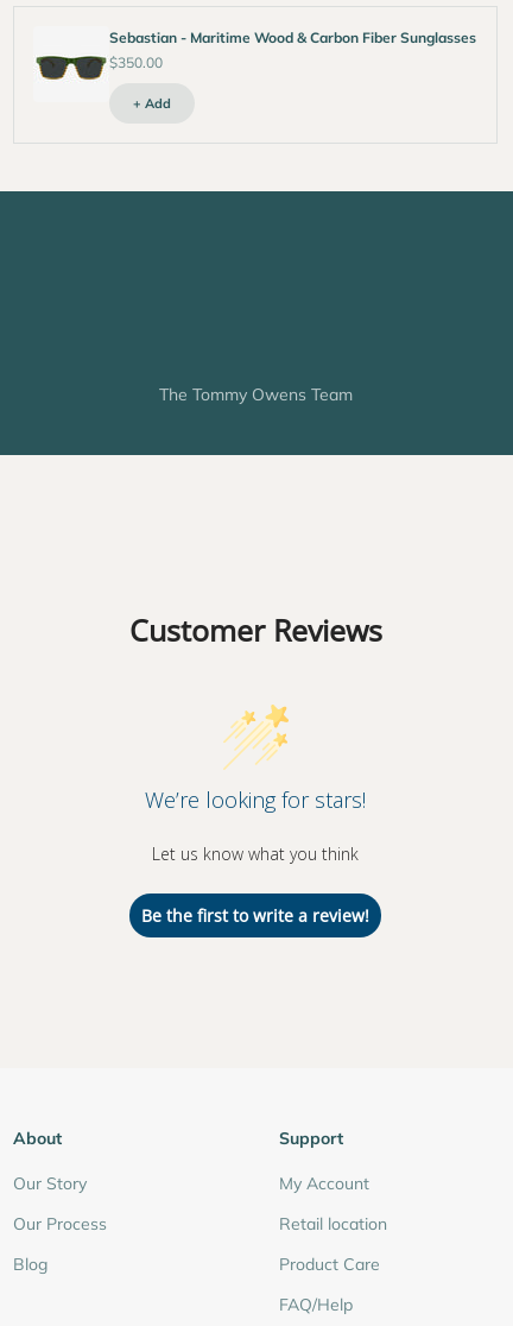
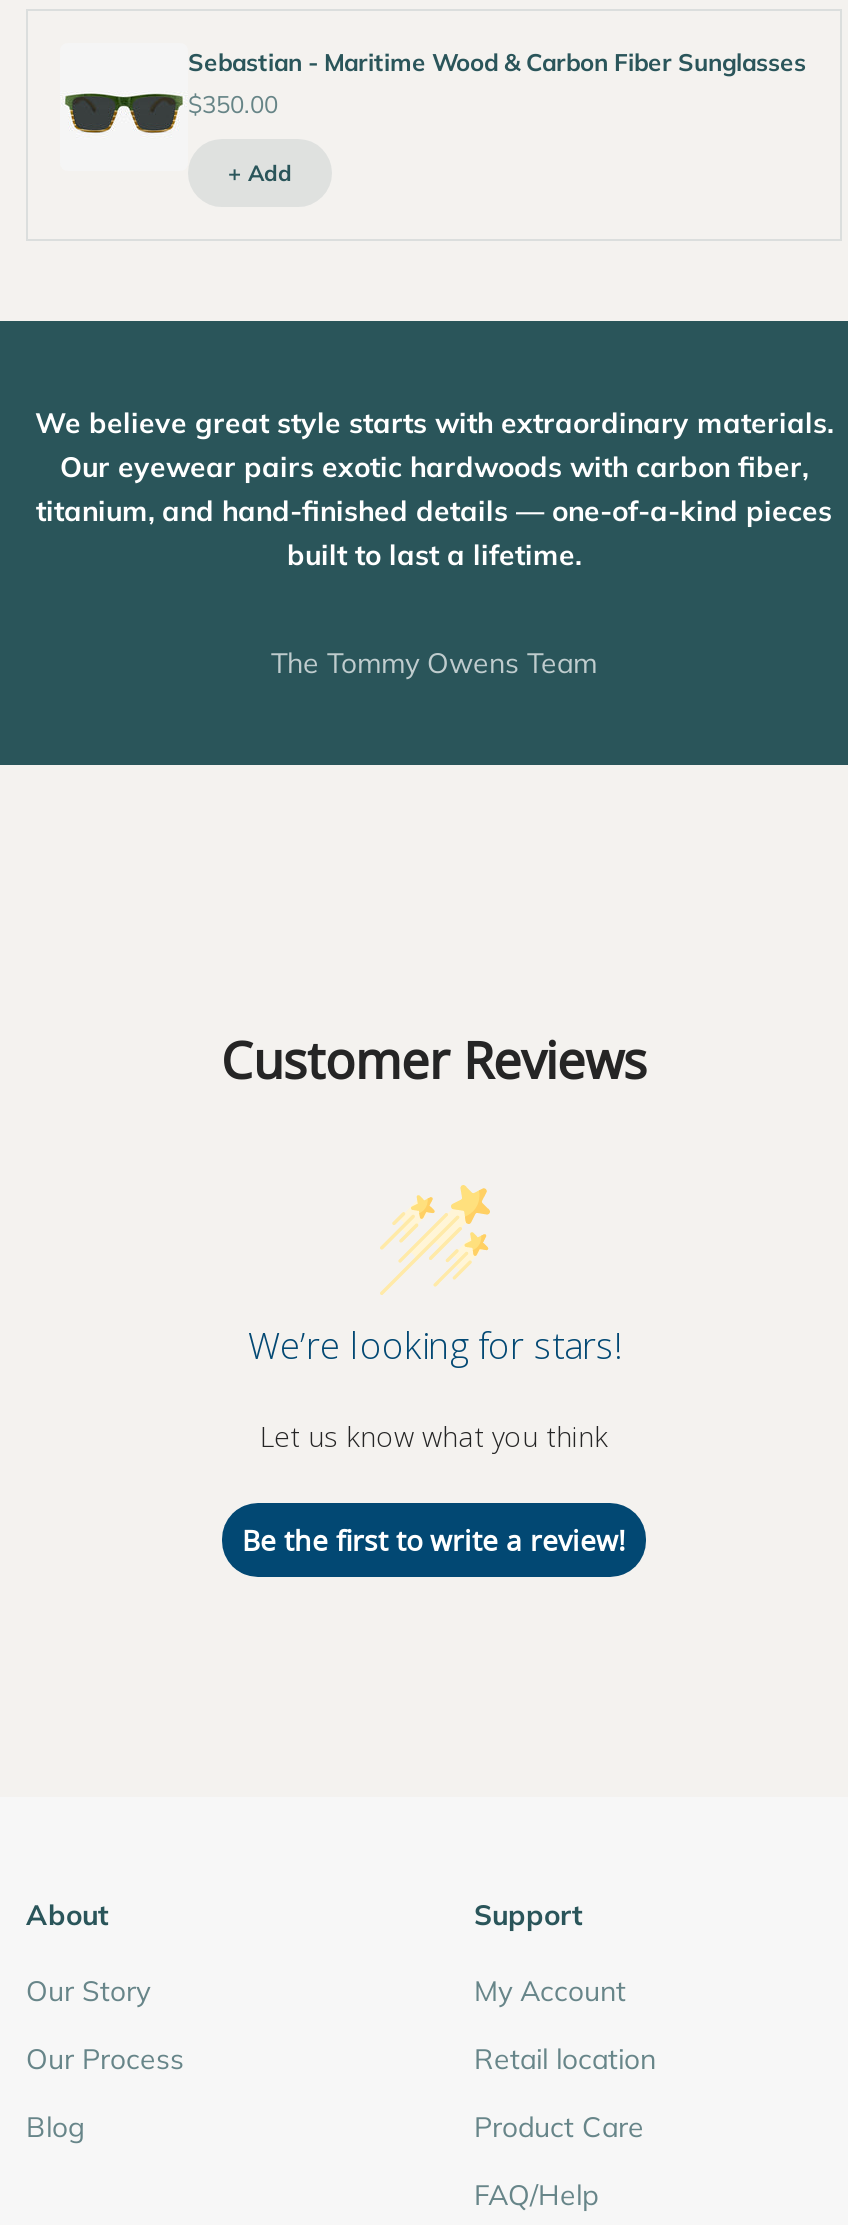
none -> [35,405,833,573] We believe great style starts with extraordinary materials. | Our eyewear pairs exotic hardwoods with carbon fiber, | titanium, and hand-finished details — one-of-a-kind pieces | built to last a lifetime.

